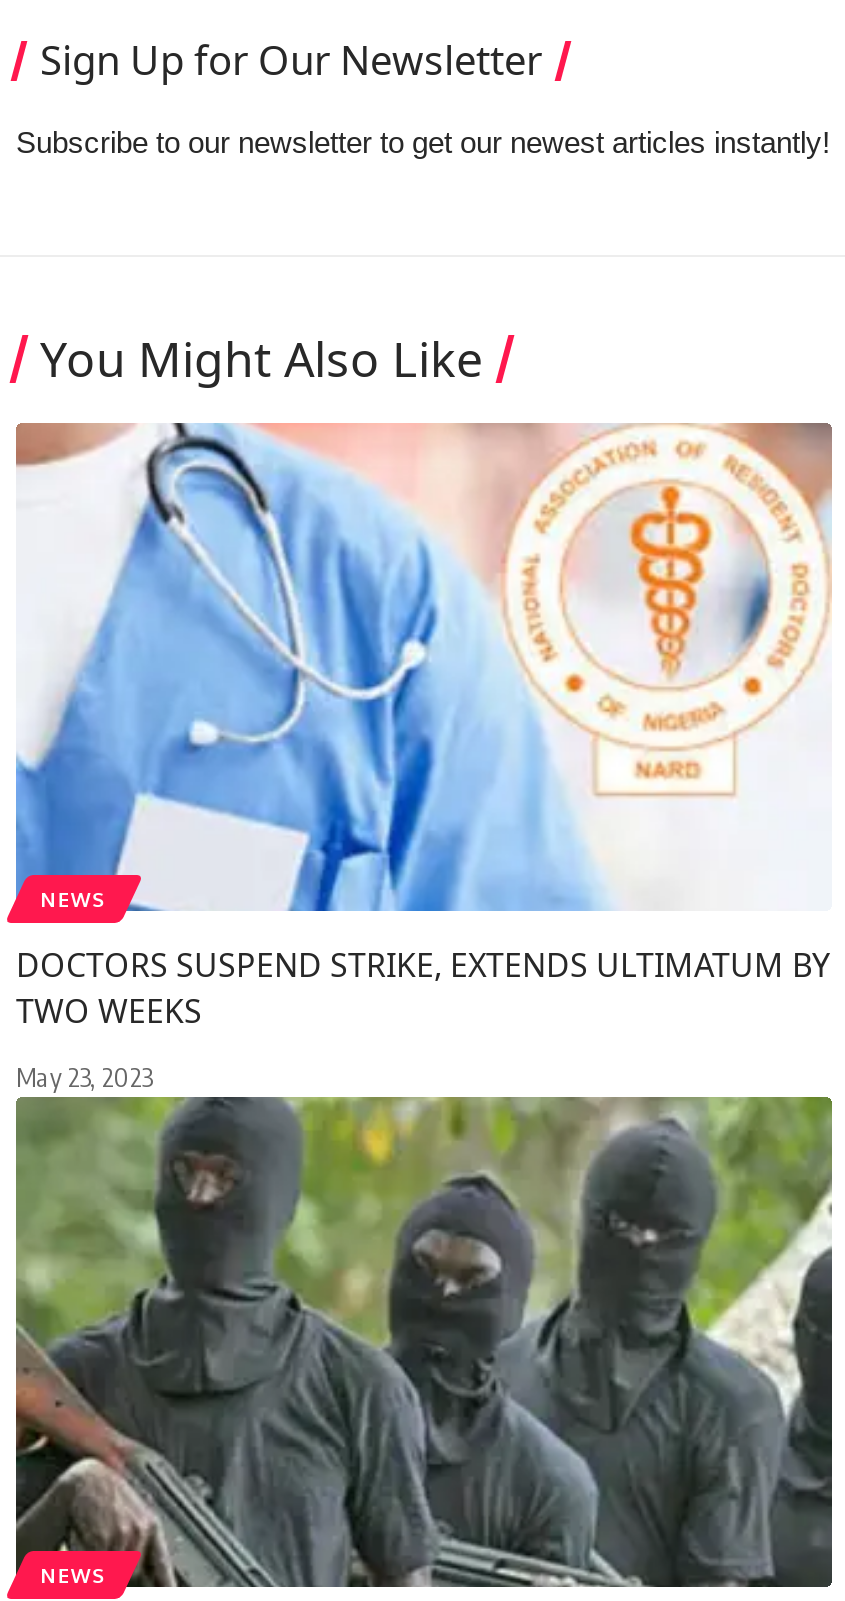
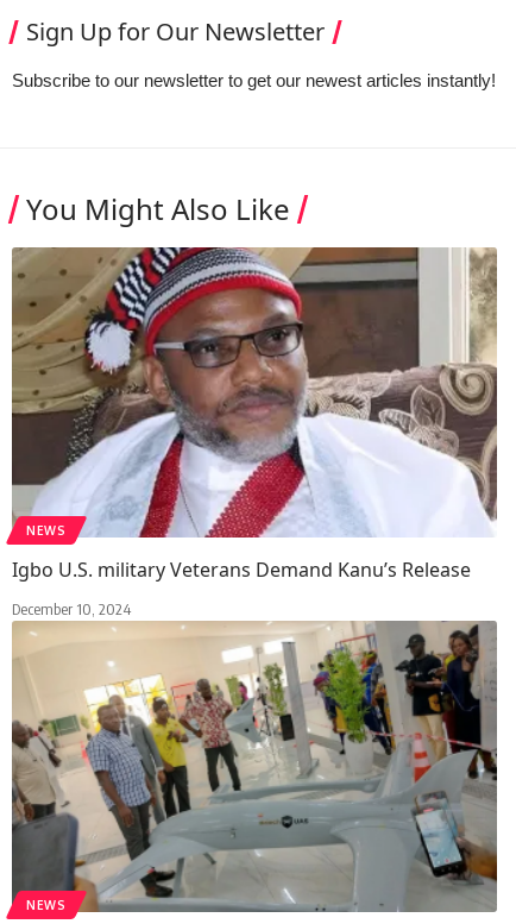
[14,423,832,1034] [image] | DOCTORS SUSPEND STRIKE, EXTENDS ULTIMATUM BY | TWO WEEKS -> [11,246,498,583] [image] | Igbo U.S. military Veterans Demand Kanu’s Release
[16,1062,152,1094] May 23, 2023 -> [12,600,131,619] December 10, 2024
[16,1095,832,1589] [image] -> [12,621,497,913] [image]

